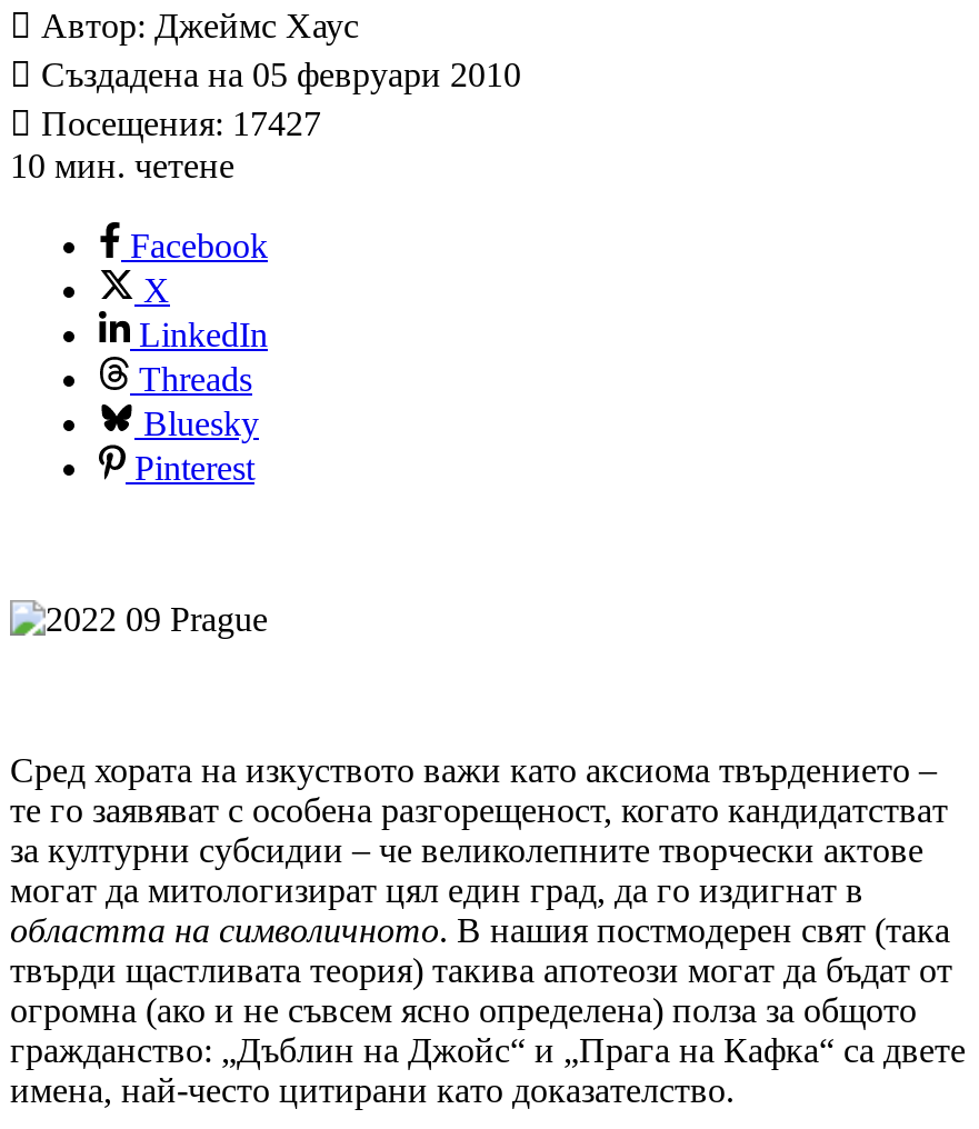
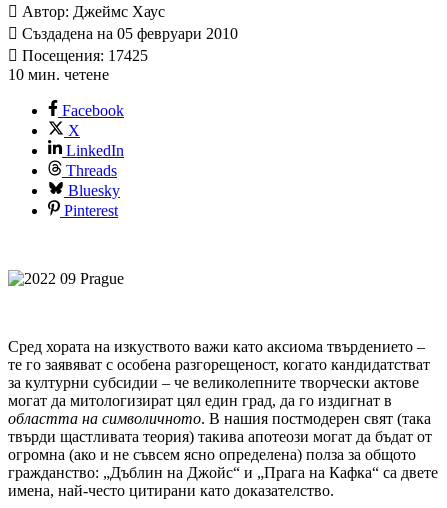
[32,104,321,142] Посещения: 17427 -> [18,47,148,64] Посещения: 17425

